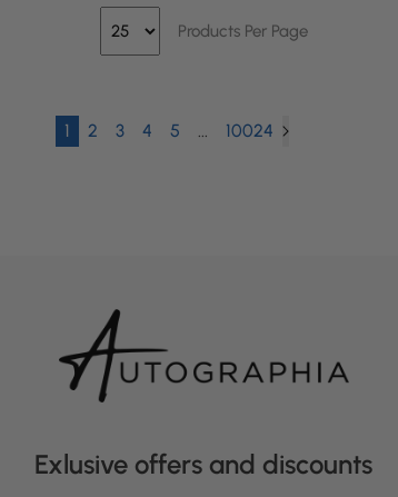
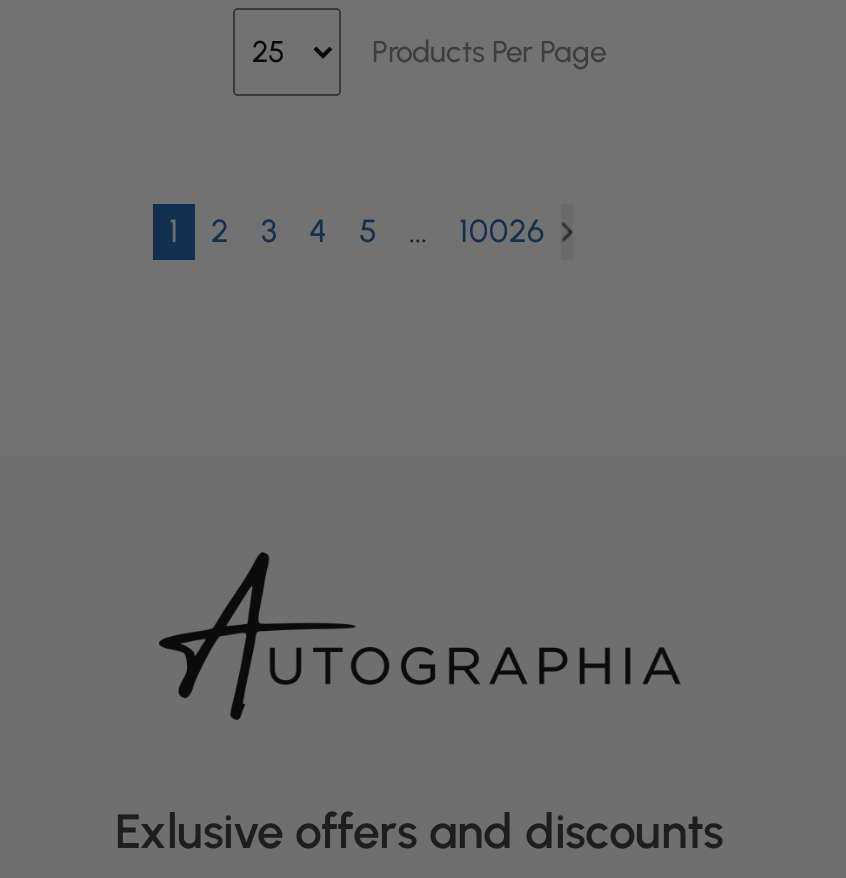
[226,120,273,141] 10024 -> [459,212,545,250] 10026

